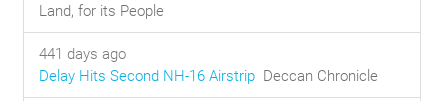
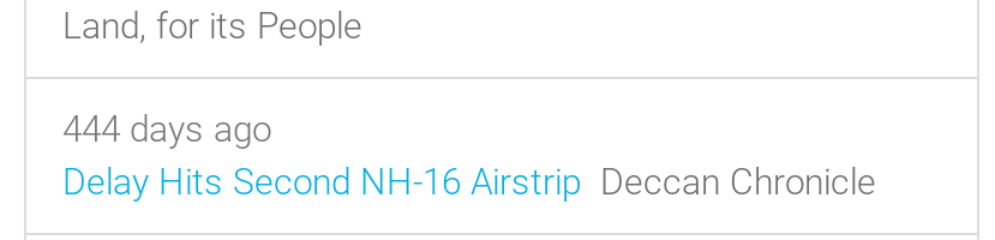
[39,45,126,63] 441 days ago -> [62,108,271,151] 444 days ago

